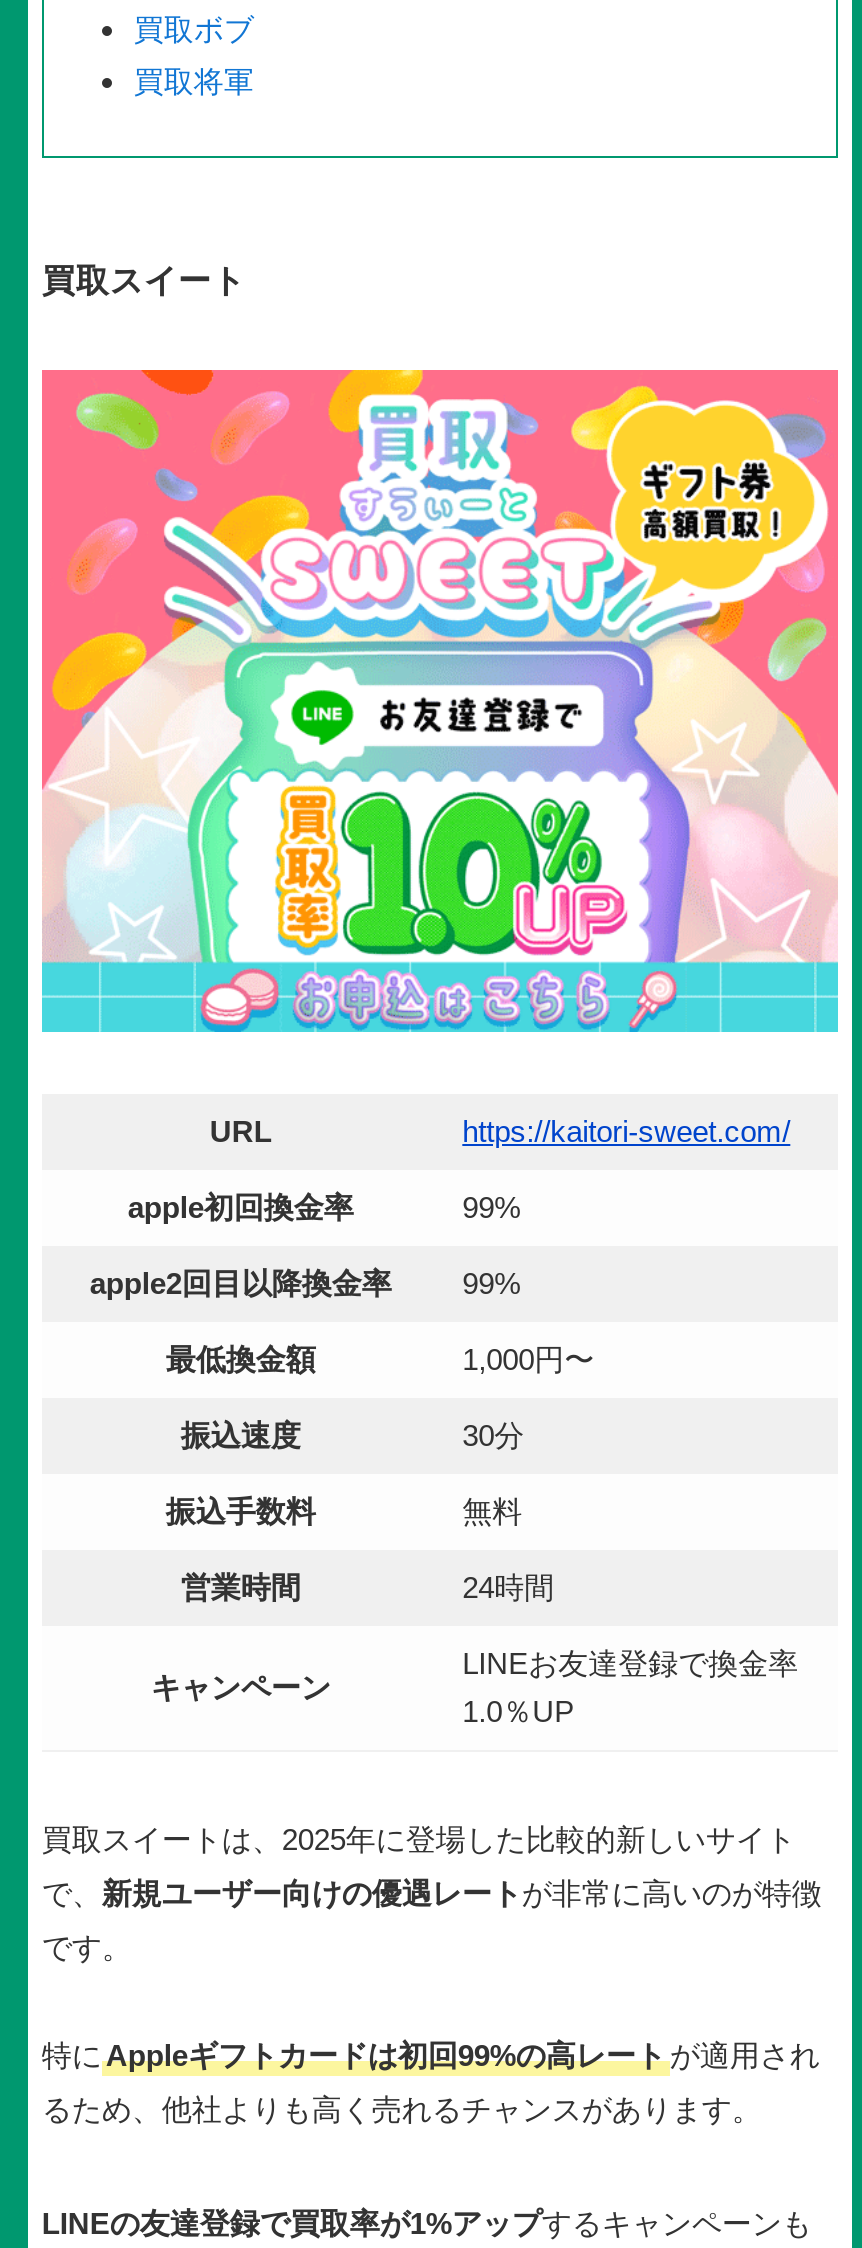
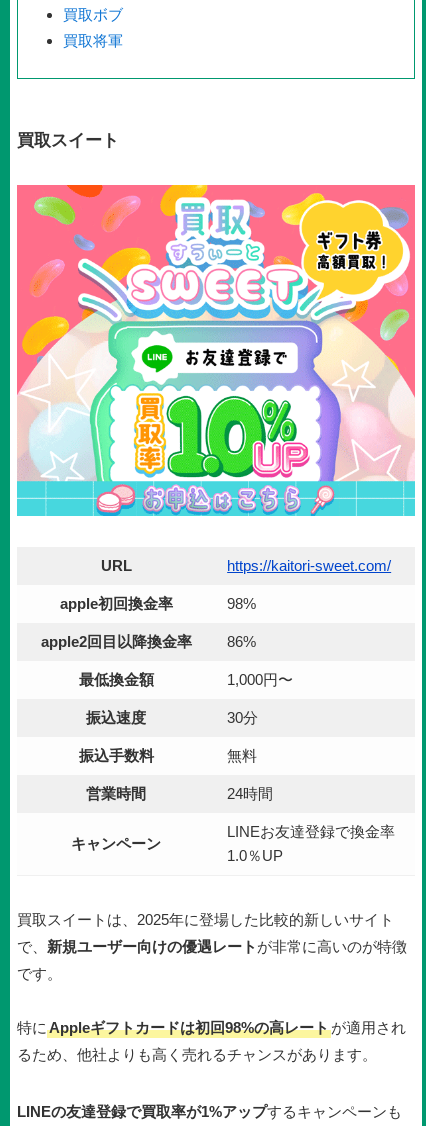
[462,1189,520,1223] 99% -> [227,595,256,612] 98%
[462,1265,520,1299] 99% -> [227,633,256,650] 86%
[42,2037,820,2071] 特に Appleギフトカードは初回99%の高レート が適用され -> [17,1019,406,1036] 特に Appleギフトカードは初回98%の高レート が適用され

